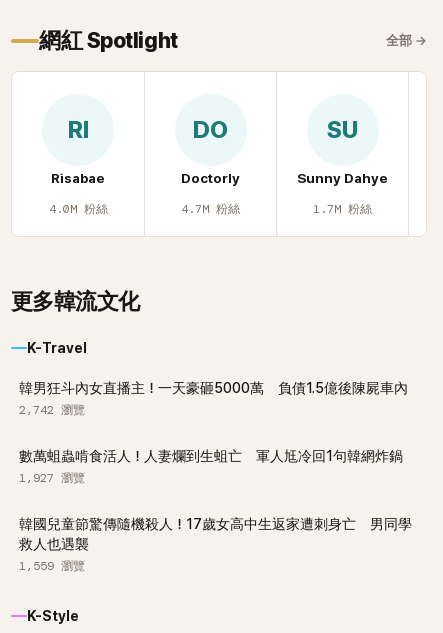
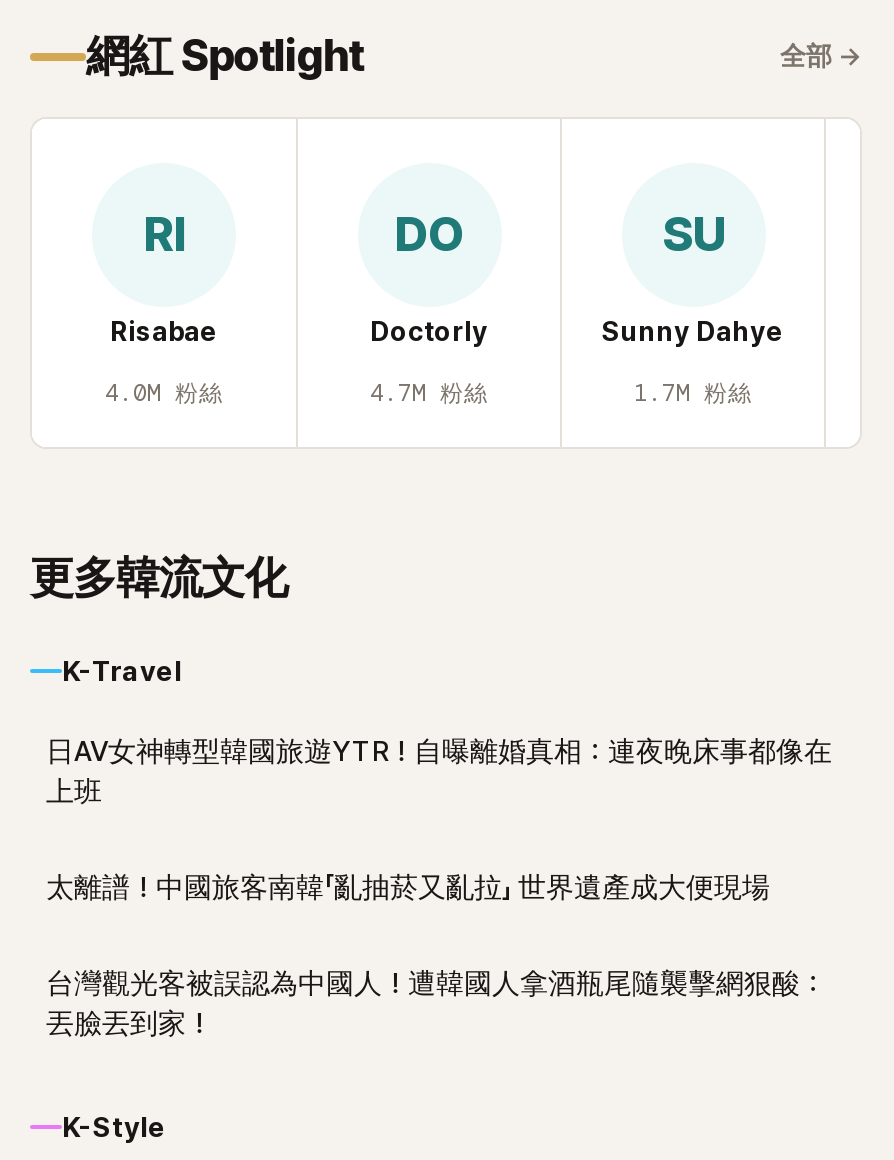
[19,380,407,418] 韓男狂斗內女直播主！一天豪砸5000萬 負債1.5億後陳屍車內 | 2,742 瀏覽 -> [46,735,832,807] 日AV女神轉型韓國旅遊YTR！自曝離婚真相：連夜晚床事都像在 | 上班
[19,448,402,486] 數萬蛆蟲啃食活人！人妻爛到生蛆亡 軍人尪冷回1句韓網炸鍋 | 1,927 瀏覽 -> [46,871,770,903] 太離譜！中國旅客南韓「亂抽菸又亂拉」 世界遺產成大便現場
[19,516,412,574] 韓國兒童節驚傳隨機殺人！17歲女高中生返家遭刺身亡 男同學 | 救人也遇襲 | 1,559 瀏覽 -> [46,967,826,1039] 台灣觀光客被誤認為中國人！遭韓國人拿酒瓶尾隨襲擊網狠酸： | 丟臉丟到家！

